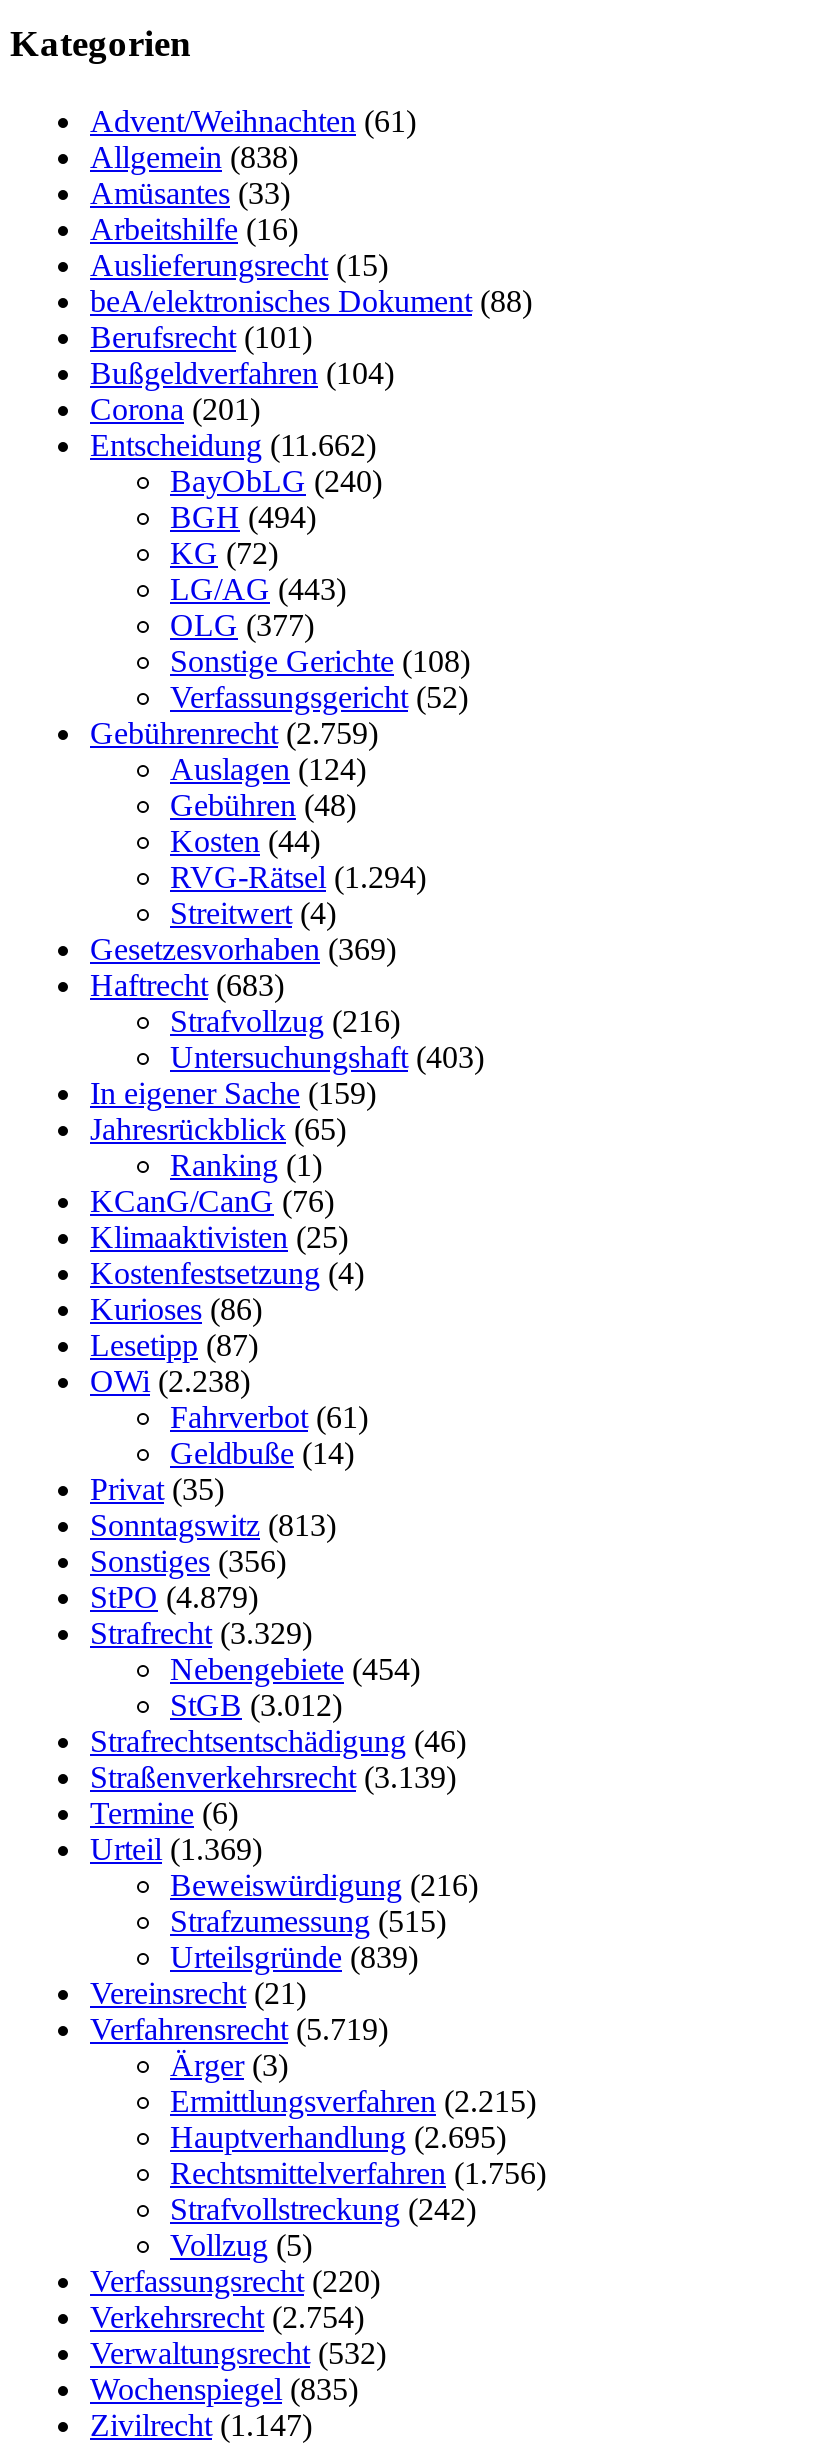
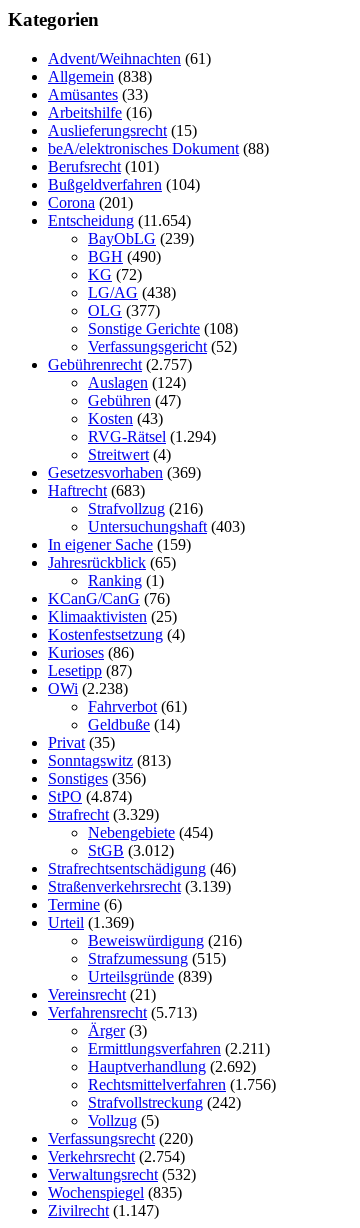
[90,427,376,461] Entscheidung (11.662) -> [48,212,191,229] Entscheidung (11.654)
[170,463,382,497] BayObLG (240) -> [88,230,194,247] BayObLG (239)
[170,499,316,533] BGH (494) -> [88,248,161,265] BGH (490)
[170,571,346,605] LG/AG (443) -> [88,284,176,301] LG/AG (438)
[90,715,378,749] Gebührenrecht (2.759) -> [48,356,192,373] Gebührenrecht (2.757)
[170,787,356,821] Gebühren (48) -> [88,392,181,409] Gebühren (47)
[170,823,320,857] Kosten (44) -> [88,410,163,427] Kosten (43)
[90,1579,258,1613] StPO (4.879) -> [48,788,132,805] StPO (4.874)
[90,2011,388,2045] Verfahrensrecht (5.719) -> [48,1004,197,1021] Verfahrensrecht (5.713)
[170,2083,536,2117] Ermittlungsverfahren (2.215) -> [88,1040,270,1057] Ermittlungsverfahren (2.211)
[170,2119,506,2153] Hauptverhandlung (2.695) -> [88,1058,256,1075] Hauptverhandlung (2.692)

